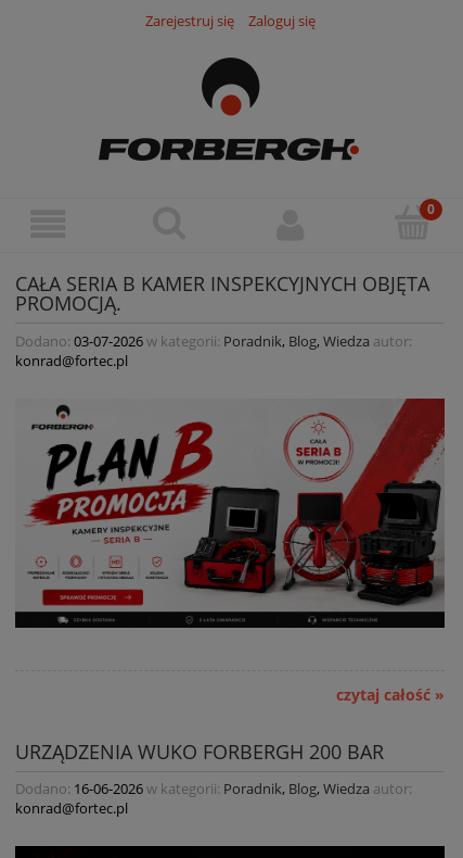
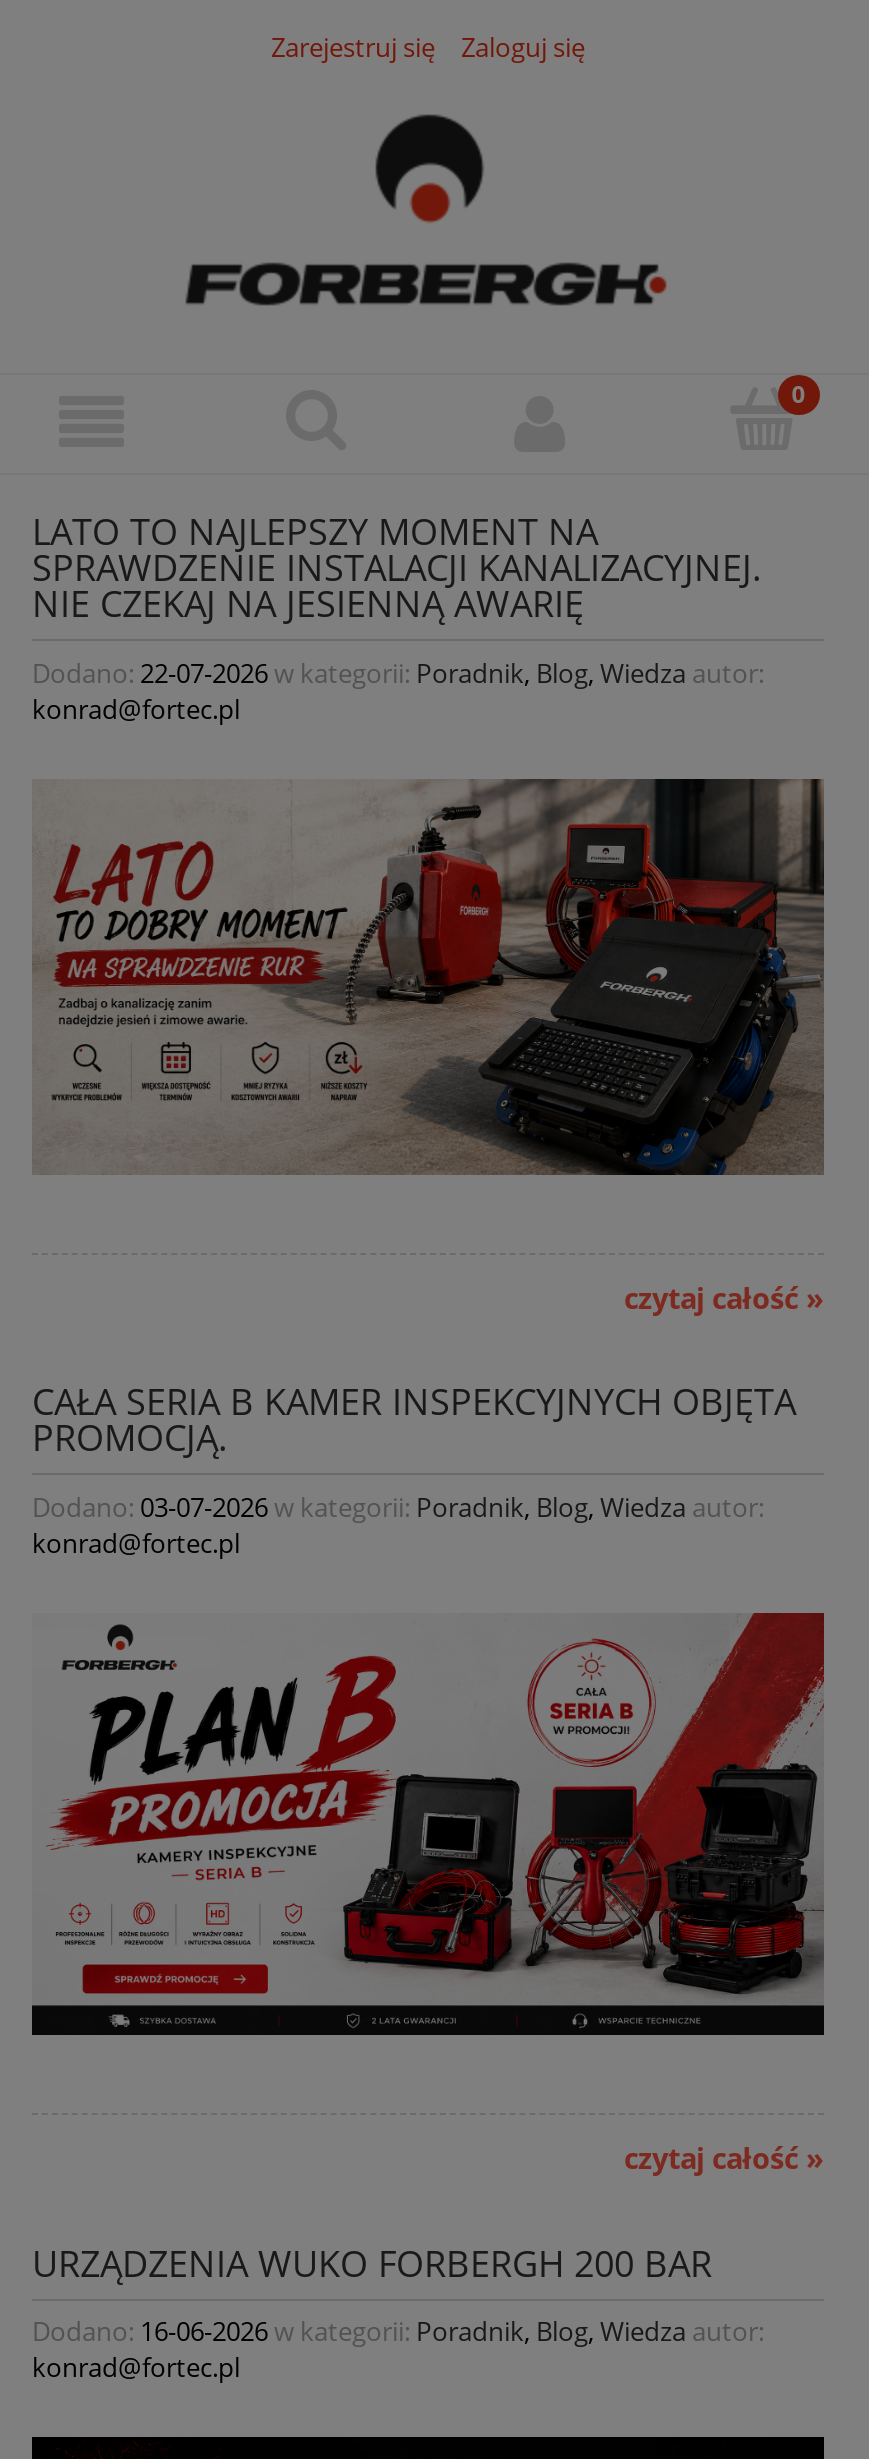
none -> [32,507,764,727] LATO TO NAJLEPSZY MOMENT NA | SPRAWDZENIE INSTALACJI KANALIZACYJNEJ. | NIE CZEKAJ NA JESIENNĄ AWARIĘ | Dodano: 22-07-2026 w kategorii: Poradnik, Blog, Wiedza autor: | konrad@fortec.pl
none -> [32,777,826,1177] [image]
none -> [624,1279,824,1317] czytaj całość »

